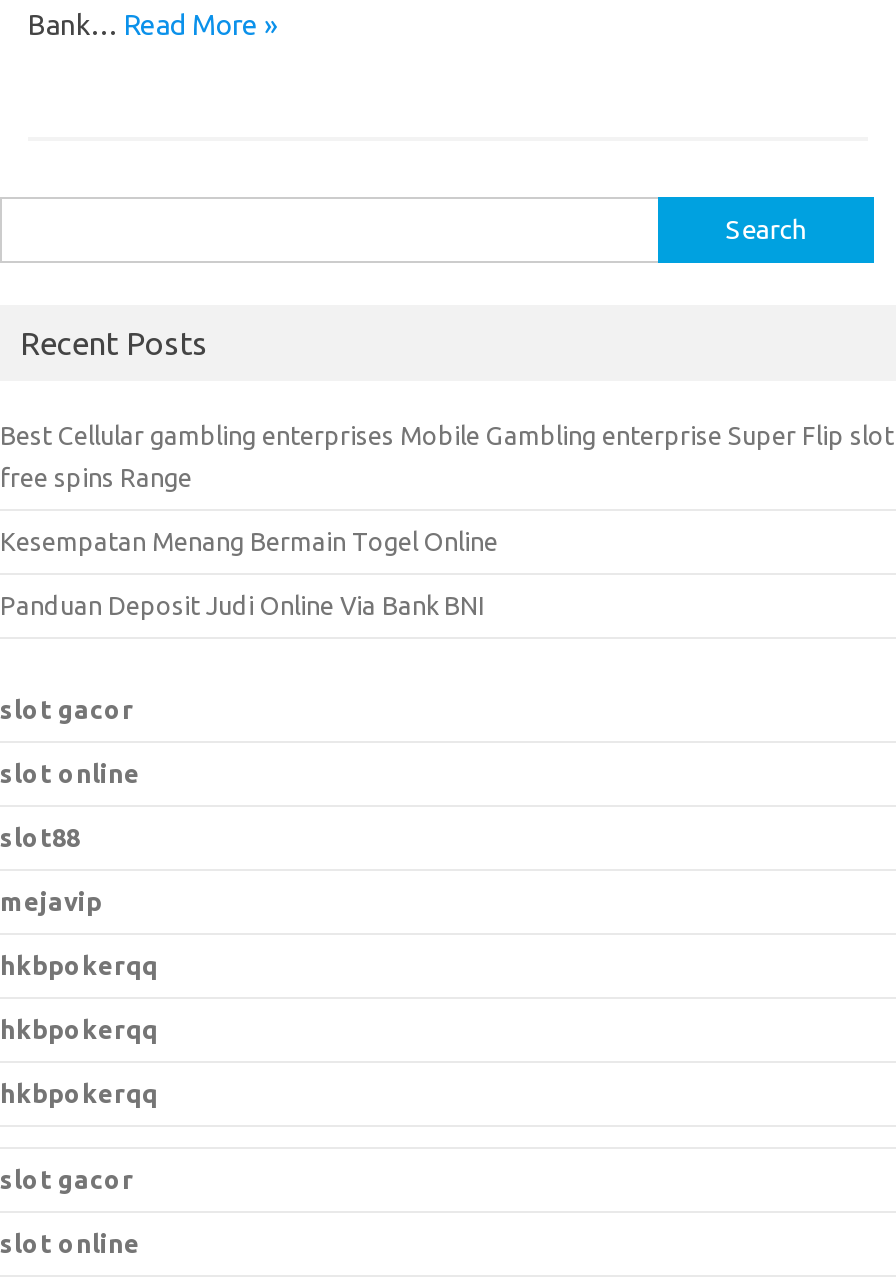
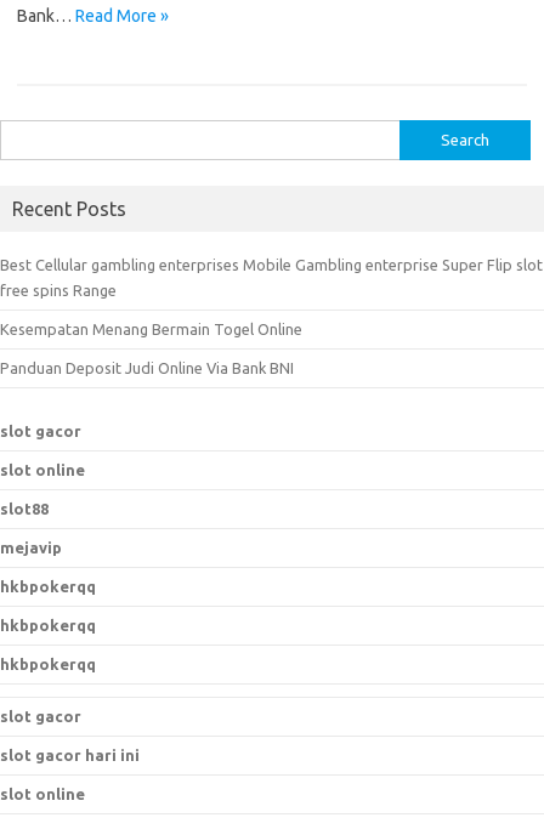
none -> [0,746,140,763] slot gacor hari ini

